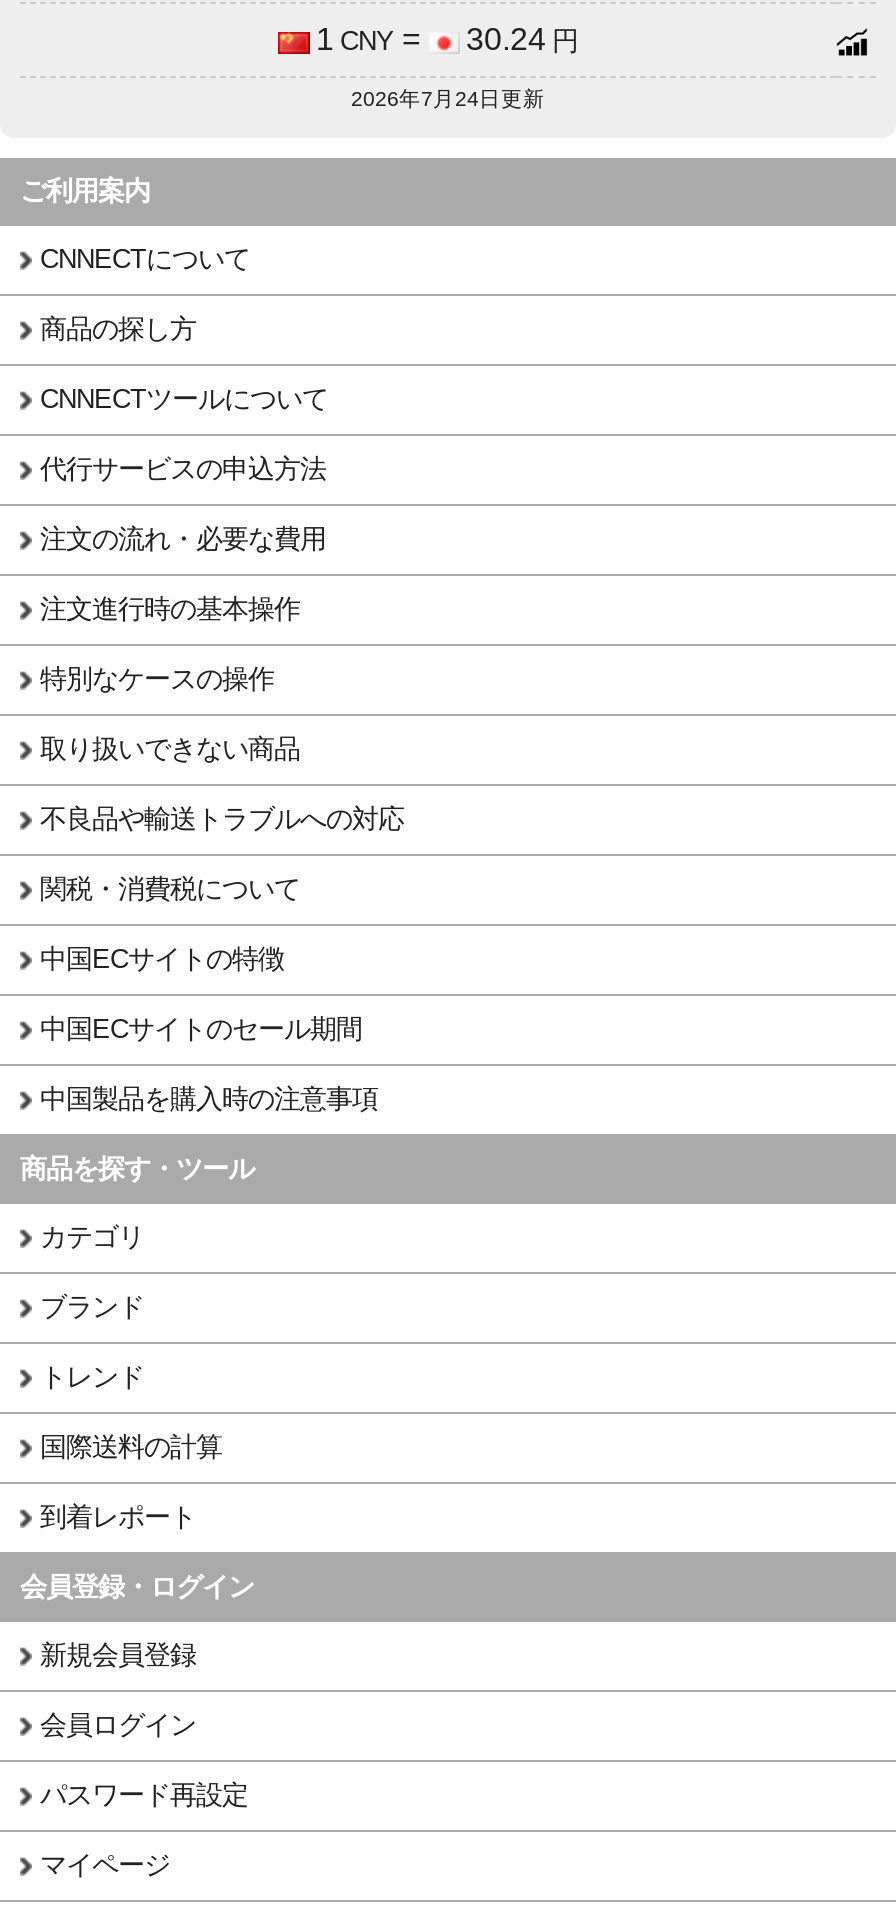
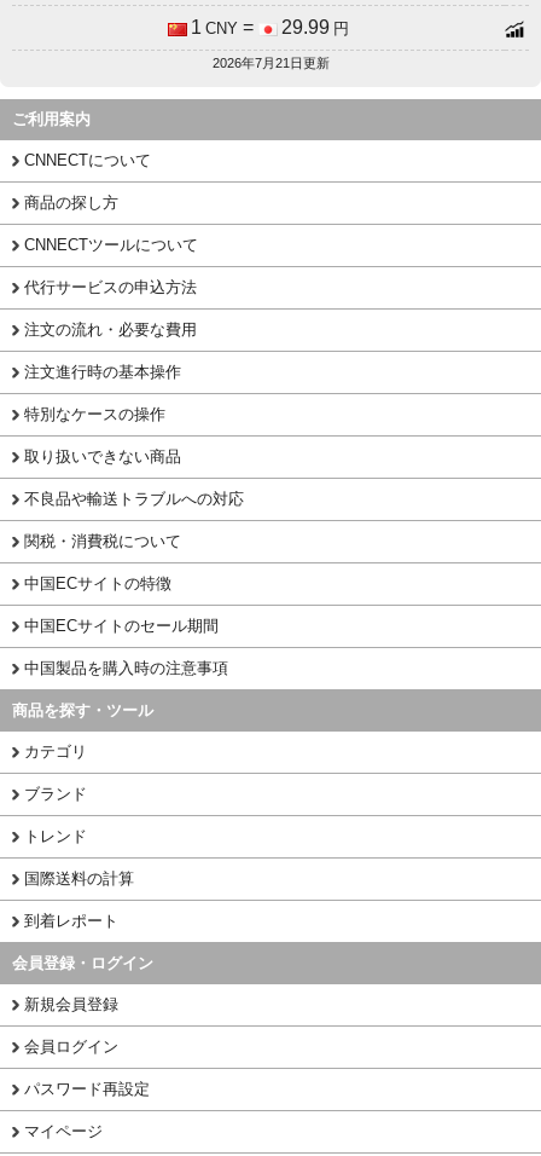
[316,23,578,57] 1 CNY = 30.24 円 -> [191,18,349,38] 1 CNY = 29.99 円
[351,87,545,111] 2026年7月24日更新 -> [212,56,329,71] 2026年7月21日更新

